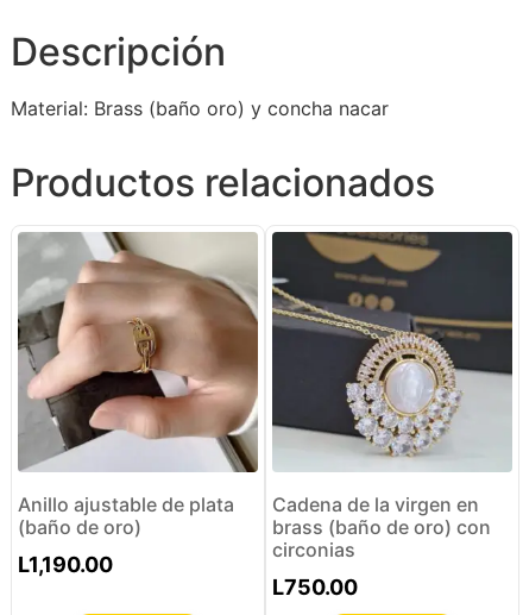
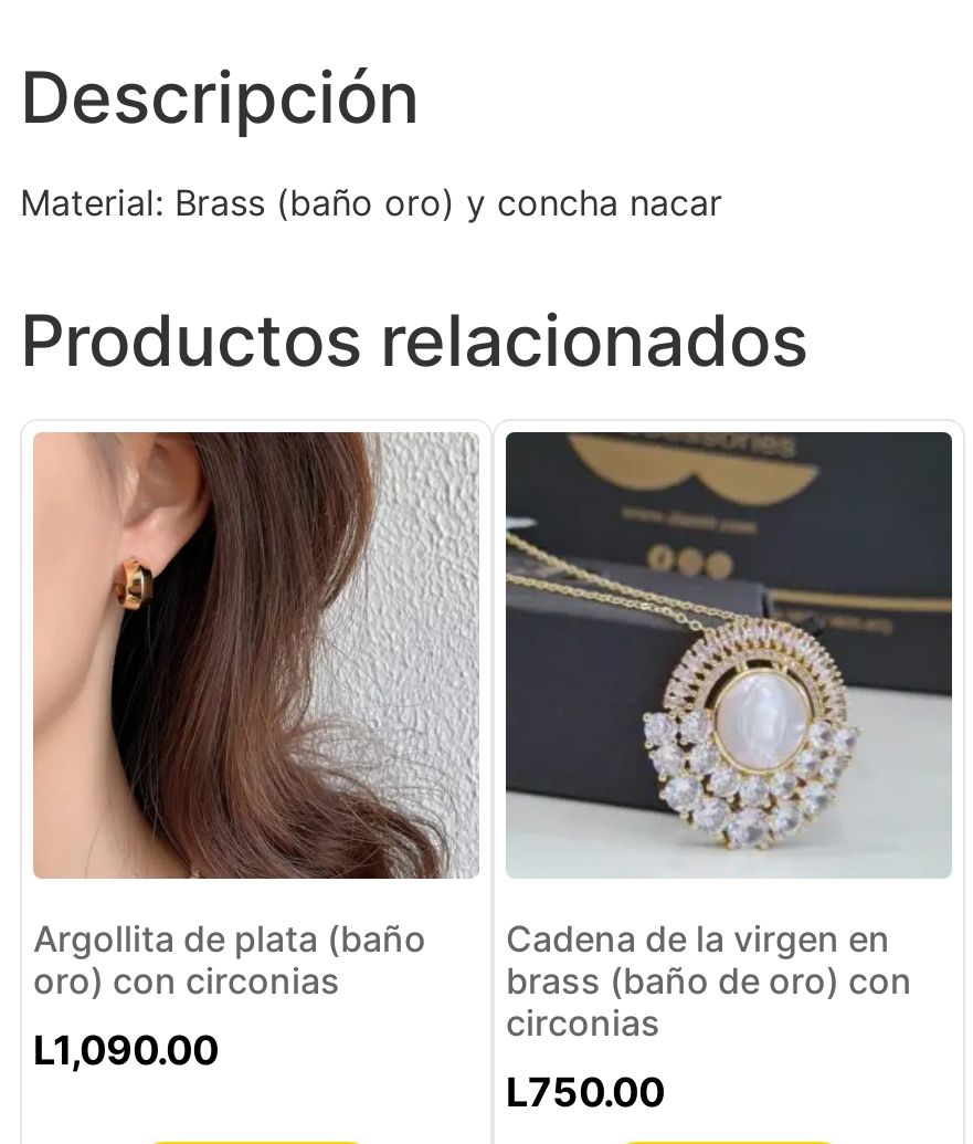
[17,232,258,539] [image] | Anillo ajustable de plata | (baño de oro) -> [33,430,477,1003] [image] | Argollita de plata (baño | oro) con circonias
[18,552,113,577] L1,190.00 -> [33,1027,219,1074] L1,090.00

